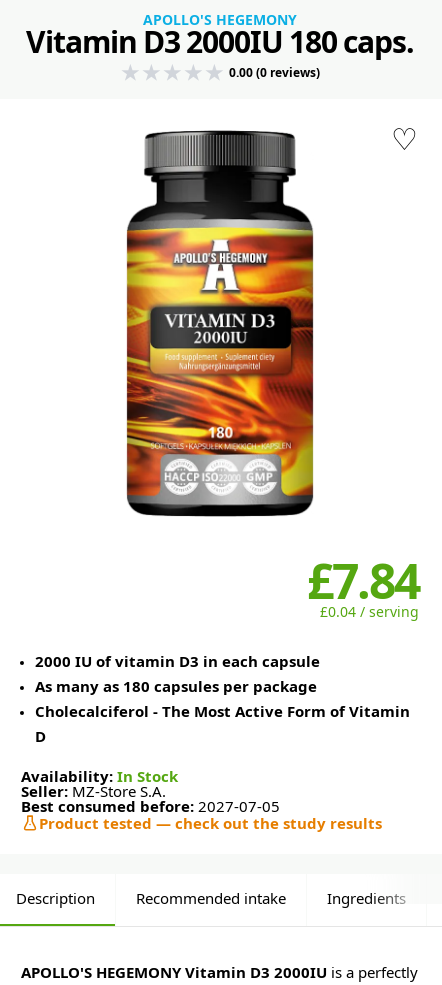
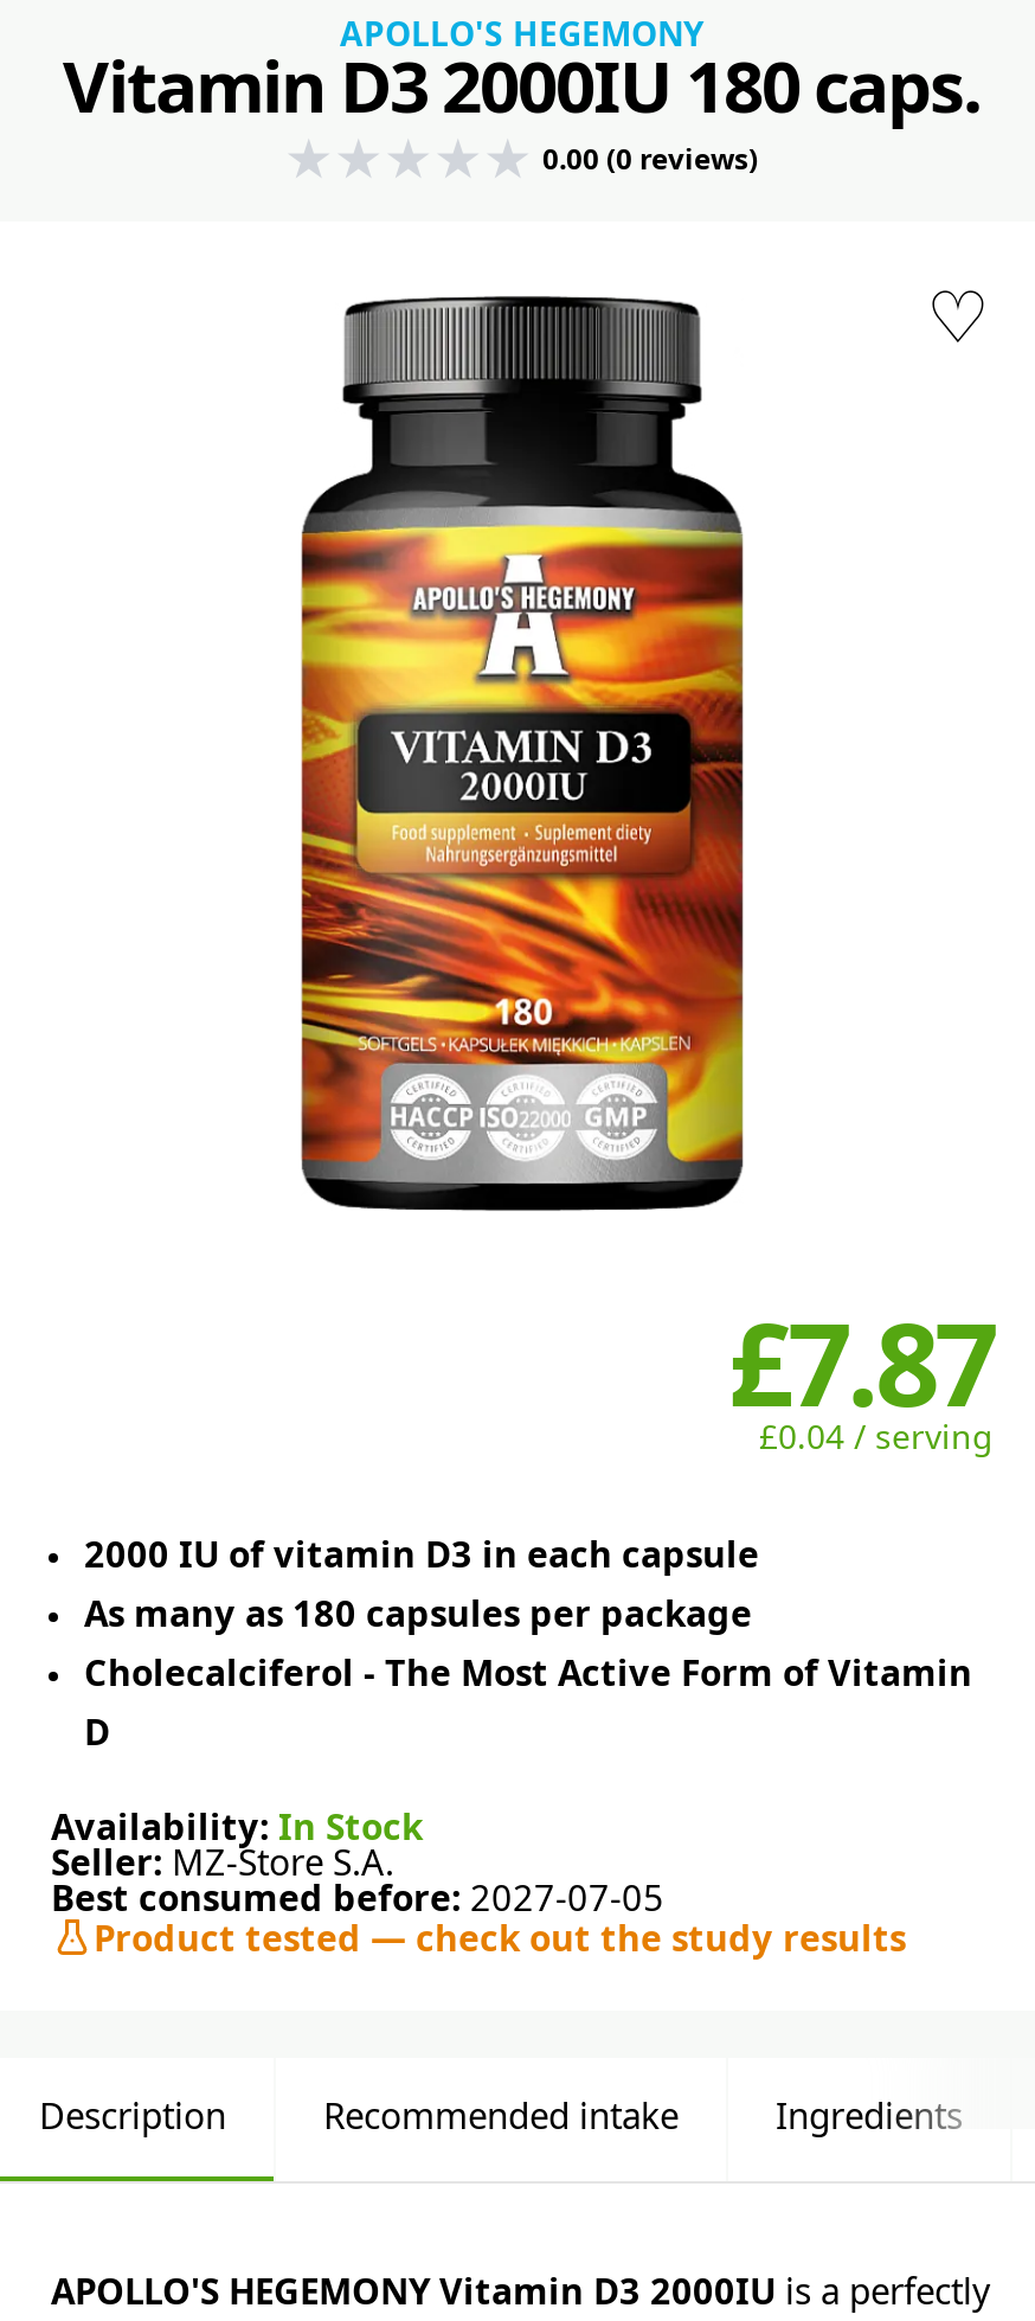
[307,557,419,605] £7.84 -> [728,1307,994,1421] £7.87

